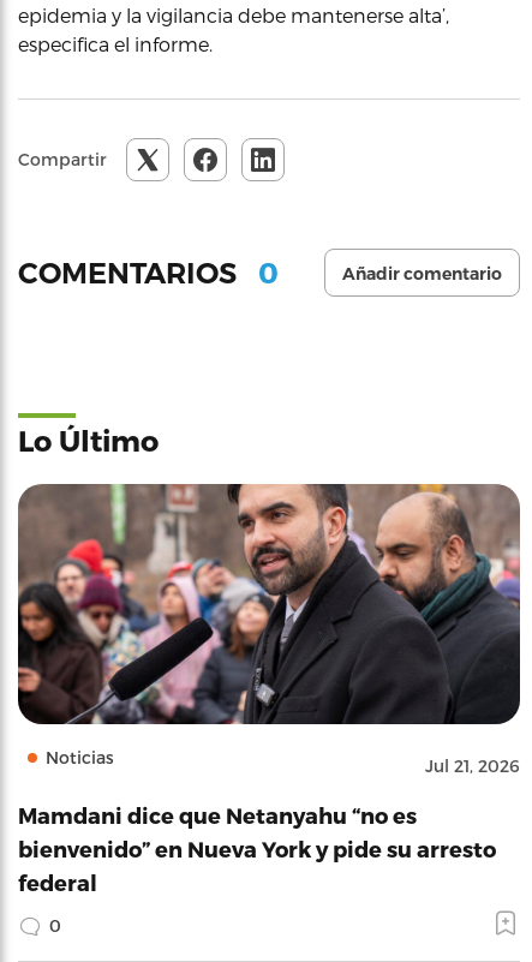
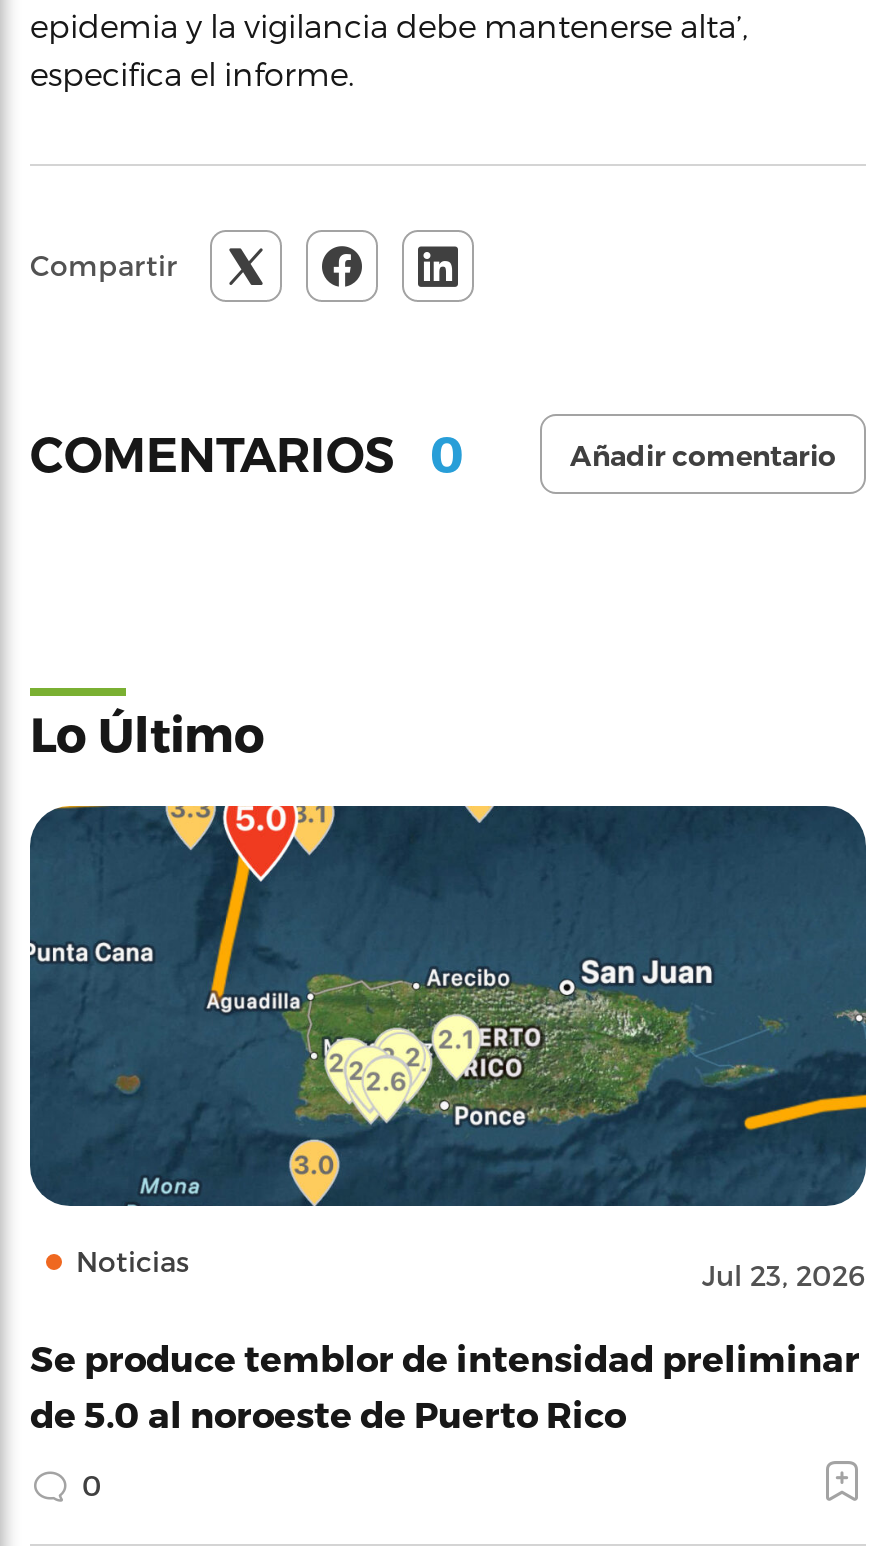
[17,483,521,776] [image] | Jul 21, 2026 -> [28,804,868,1292] [image] | Jul 23, 2026
[18,802,496,895] Mamdani dice que Netanyahu “no es | bienvenido” en Nueva York y pide su arresto | federal -> [30,1336,860,1434] Se produce temblor de intensidad preliminar | de 5.0 al noroeste de Puerto Rico

